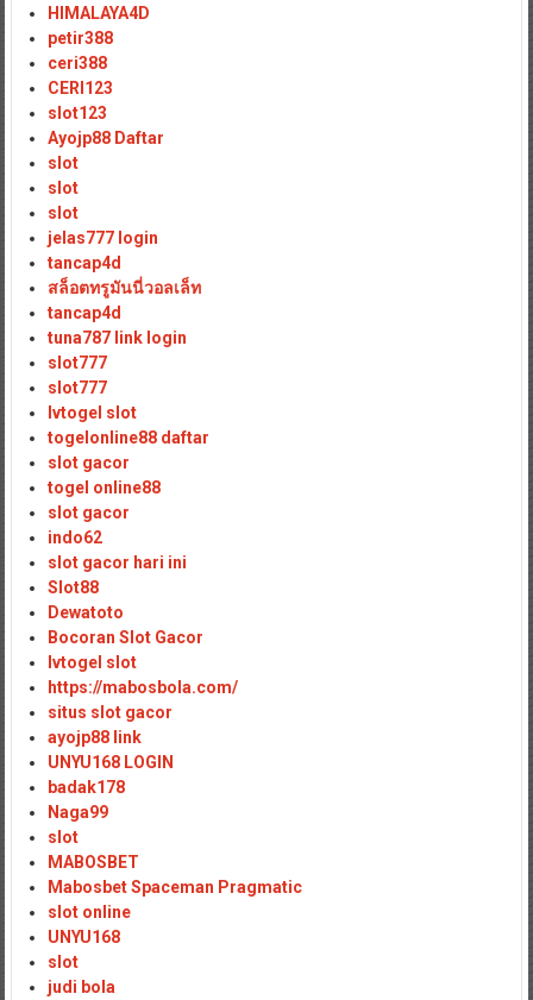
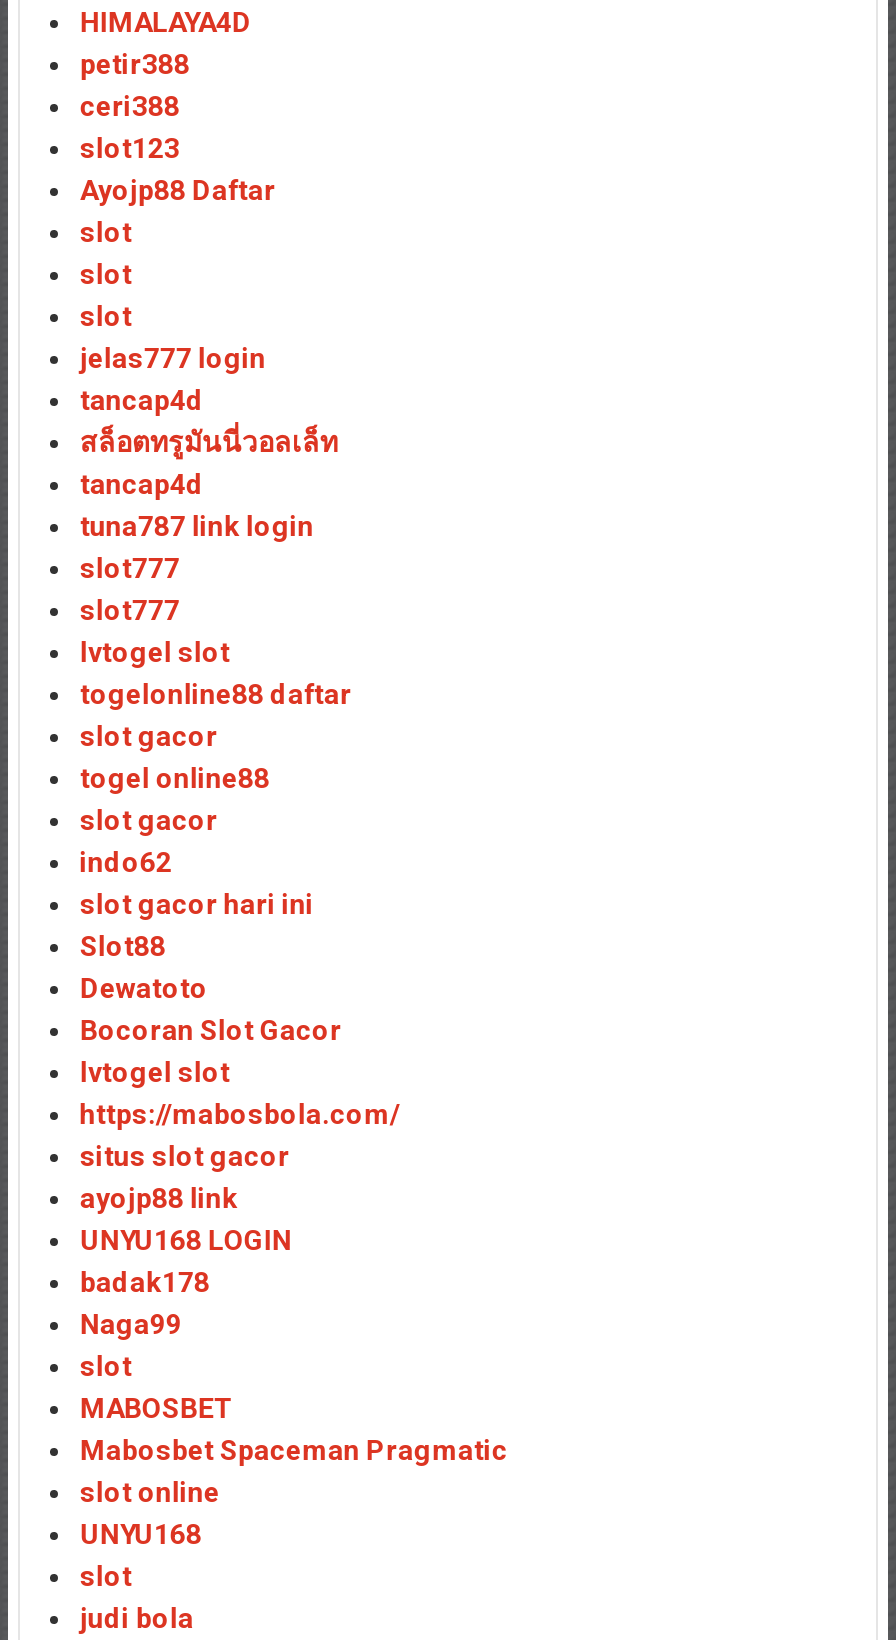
[47,79,113,98] CERI123 -> none

